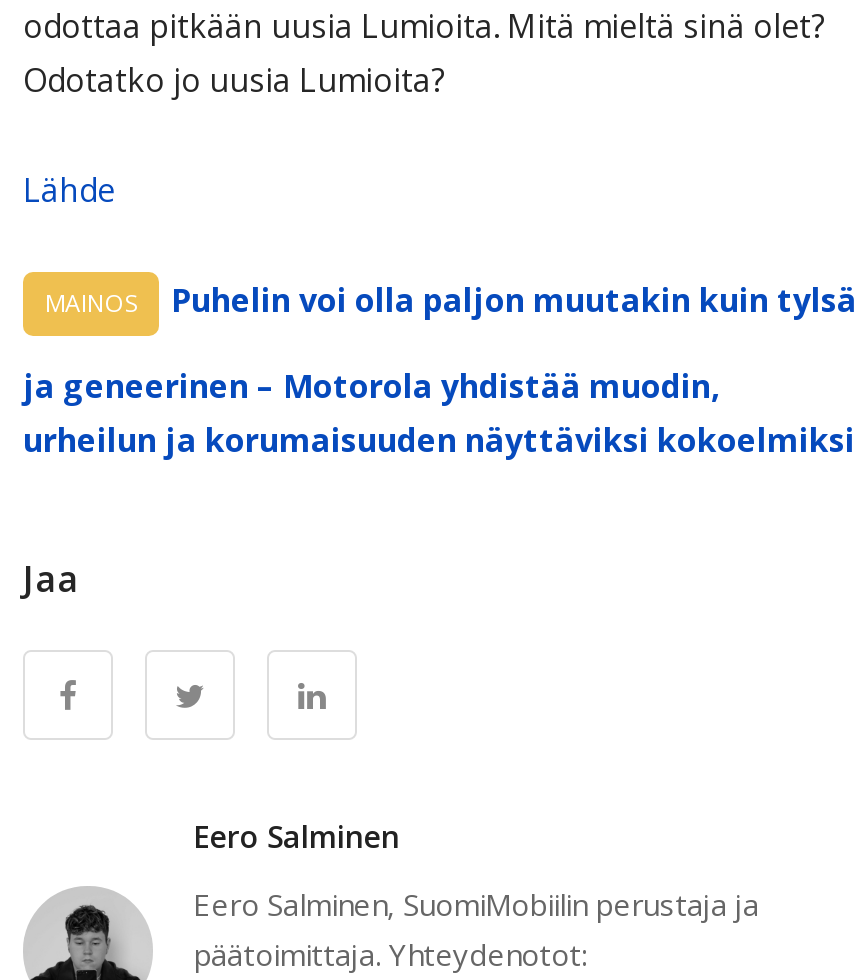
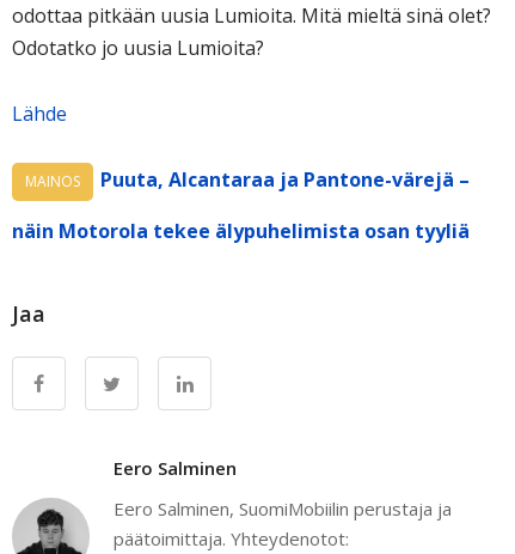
[171,278,857,322] Puhelin voi olla paljon muutakin kuin tylsä -> [100,166,470,192] Puuta, Alcantaraa ja Pantone-värejä –
[23,364,855,462] ja geneerinen – Motorola yhdistää muodin, | urheilun ja korumaisuuden näyttäviksi kokoelmiksi -> [12,218,470,244] näin Motorola tekee älypuhelimista osan tyyliä

